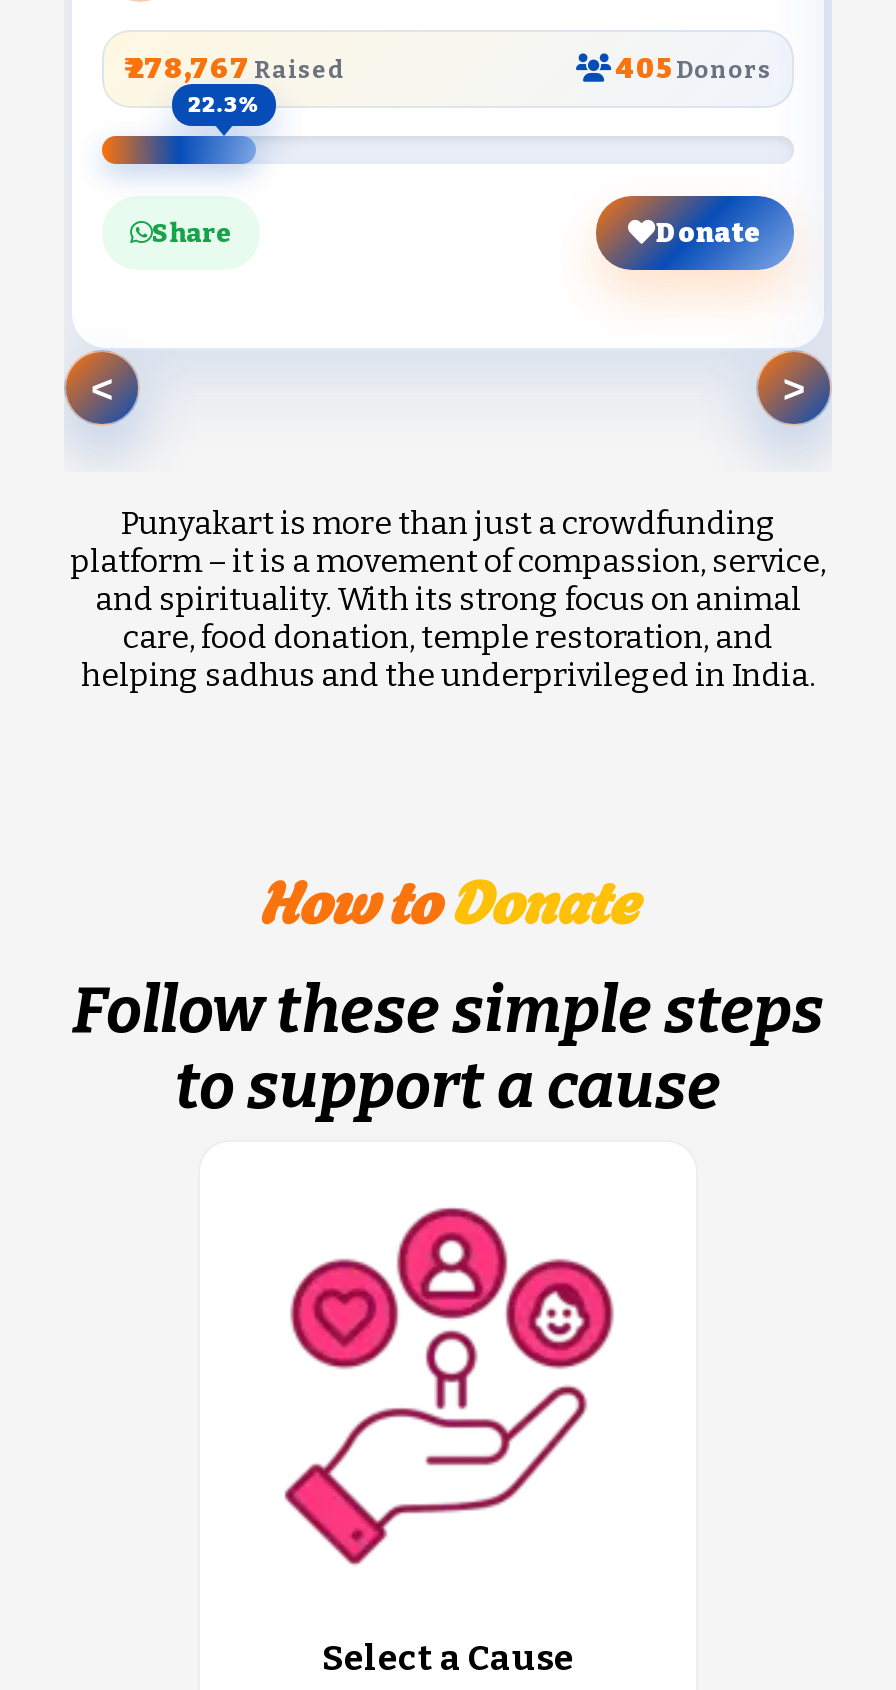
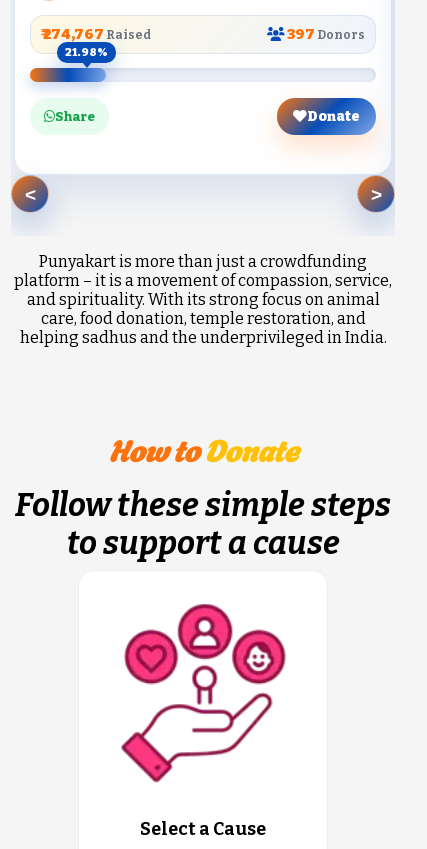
[124,52,344,86] ₹ 278,767 Raised -> [41,26,151,43] ₹ 274,767 Raised
[616,52,772,86] 405 Donors -> [287,26,365,43] 397 Donors
[188,92,260,118] 22.3% -> [65,46,108,59] 21.98%

